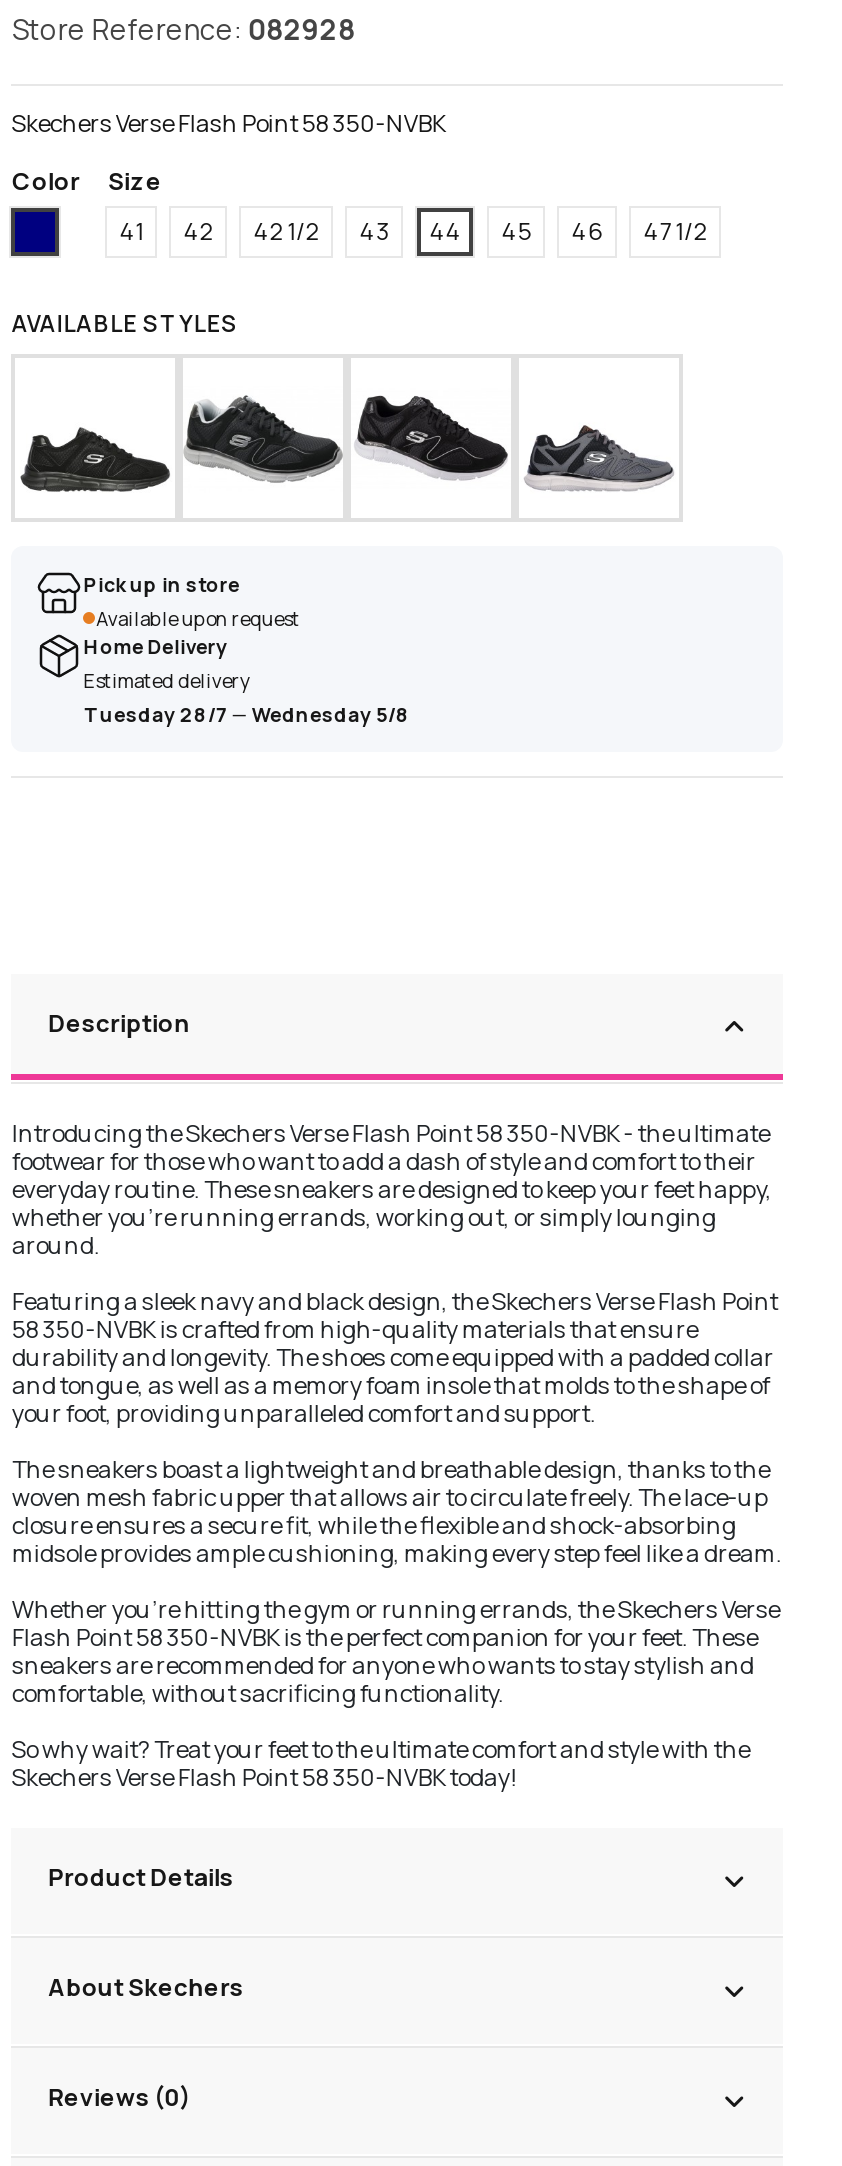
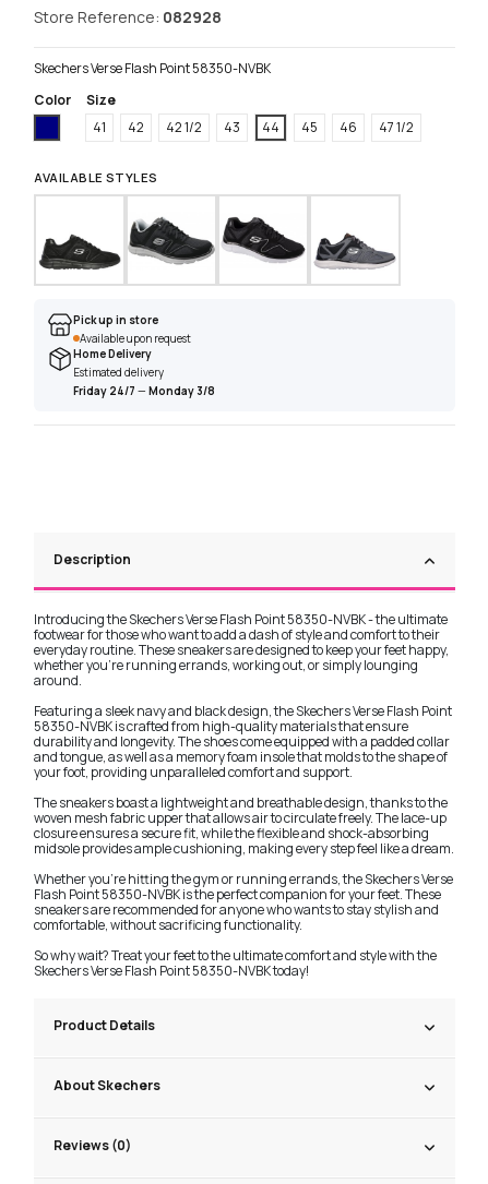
[84,701,410,729] Tuesday 28/7 — Wednesday 5/8 -> [74,383,216,399] Friday 24/7 — Monday 3/8

